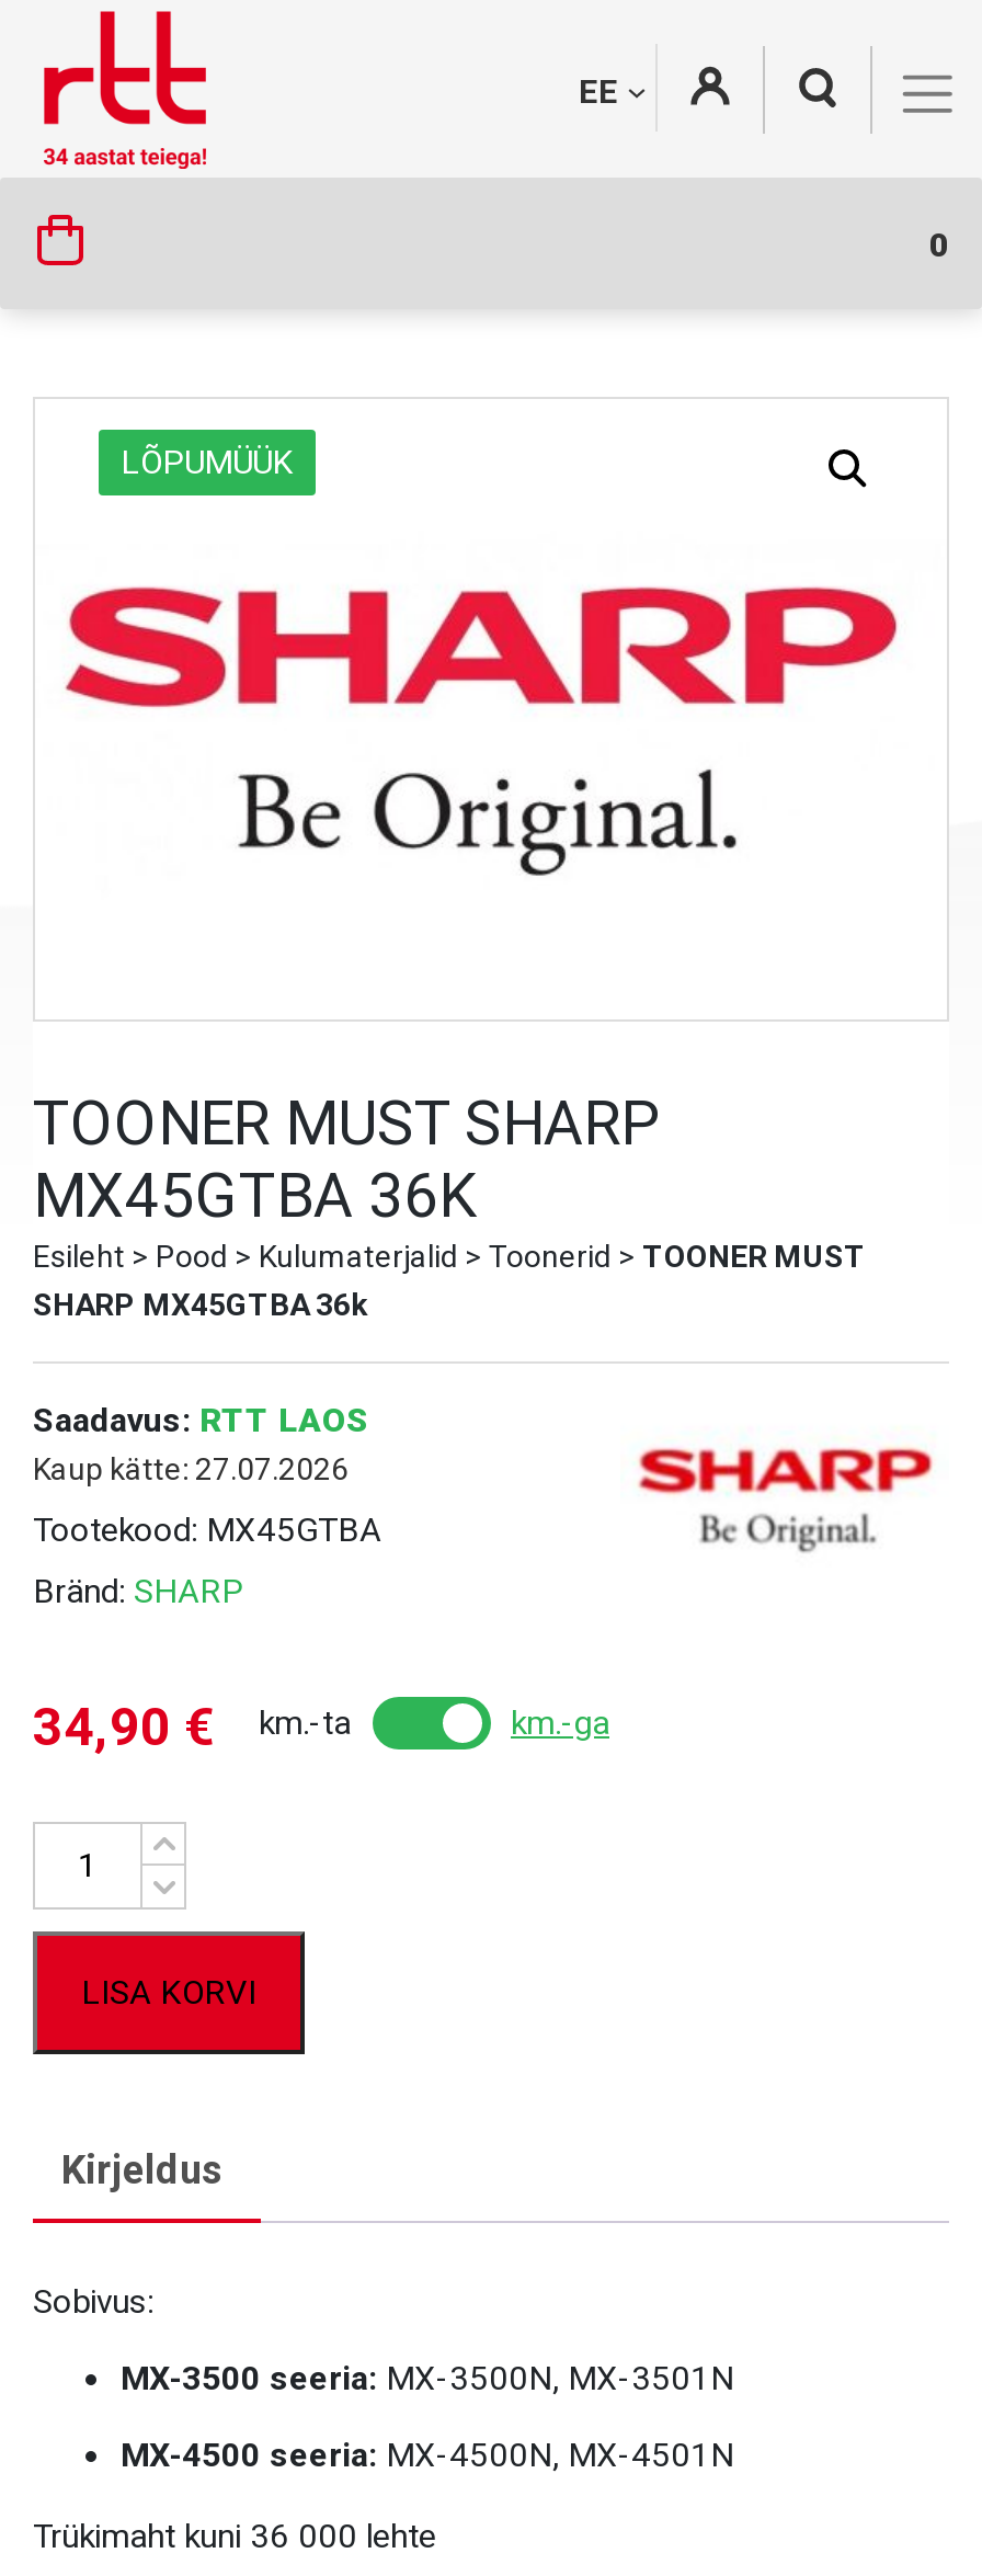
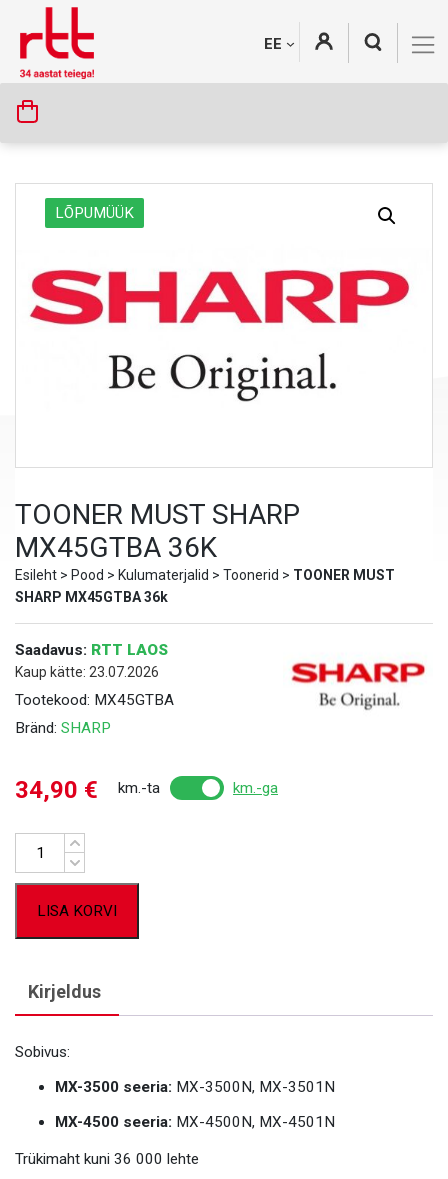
[929,226,949,266] 0 -> none
[33,1451,349,1486] Kaup kätte: 27.07.2026 -> [15,664,159,680] Kaup kätte: 23.07.2026

